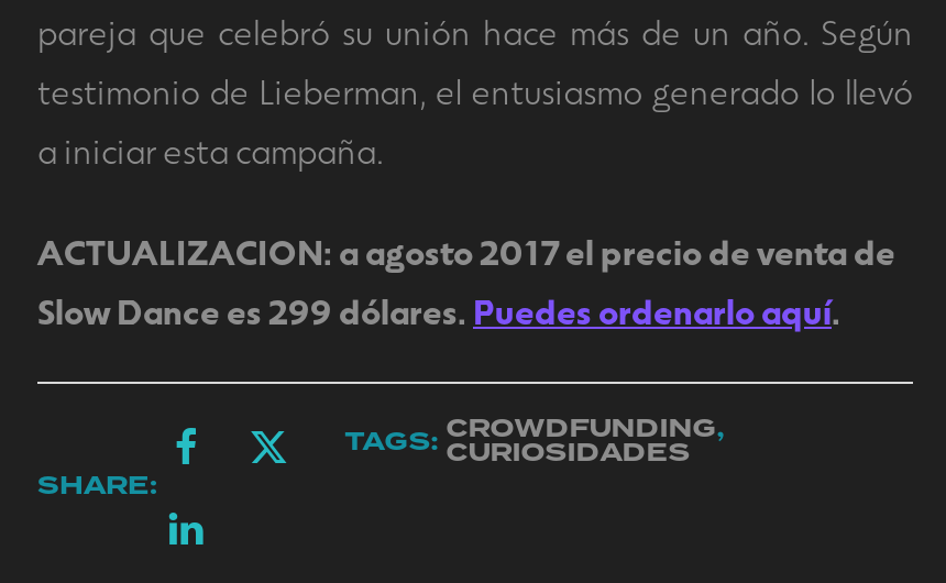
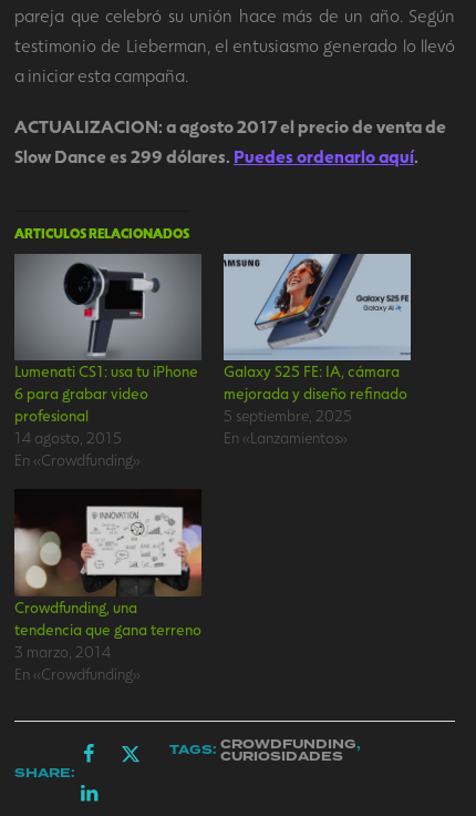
none -> [13,491,203,685] [image] | Crowdfunding, una | tendencia que gana terreno | 3 marzo, 2014 | En «Crowdfunding»
none -> [14,223,189,242] ARTICULOS RELACIONADOS
none -> [14,253,201,471] [image] | Lumenati CS1: usa tu iPhone | 6 para grabar video | profesional | 14 agosto, 2015 | En «Crowdfunding»
none -> [223,253,412,449] [image] | Galaxy S25 FE: IA, cámara | mejorada y diseño refinado | 5 septiembre, 2025 | En «Lanzamientos»

